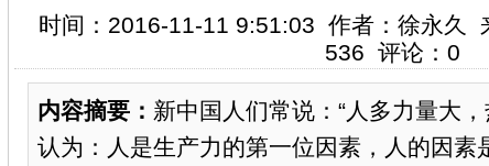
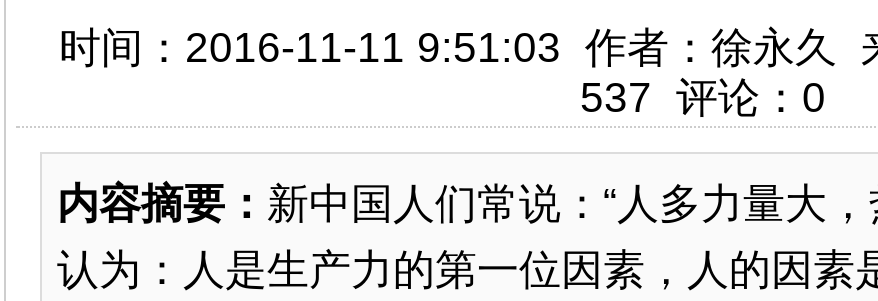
[325,40,460,65] 536评论：0 -> [580,74,826,120] 537评论：0

